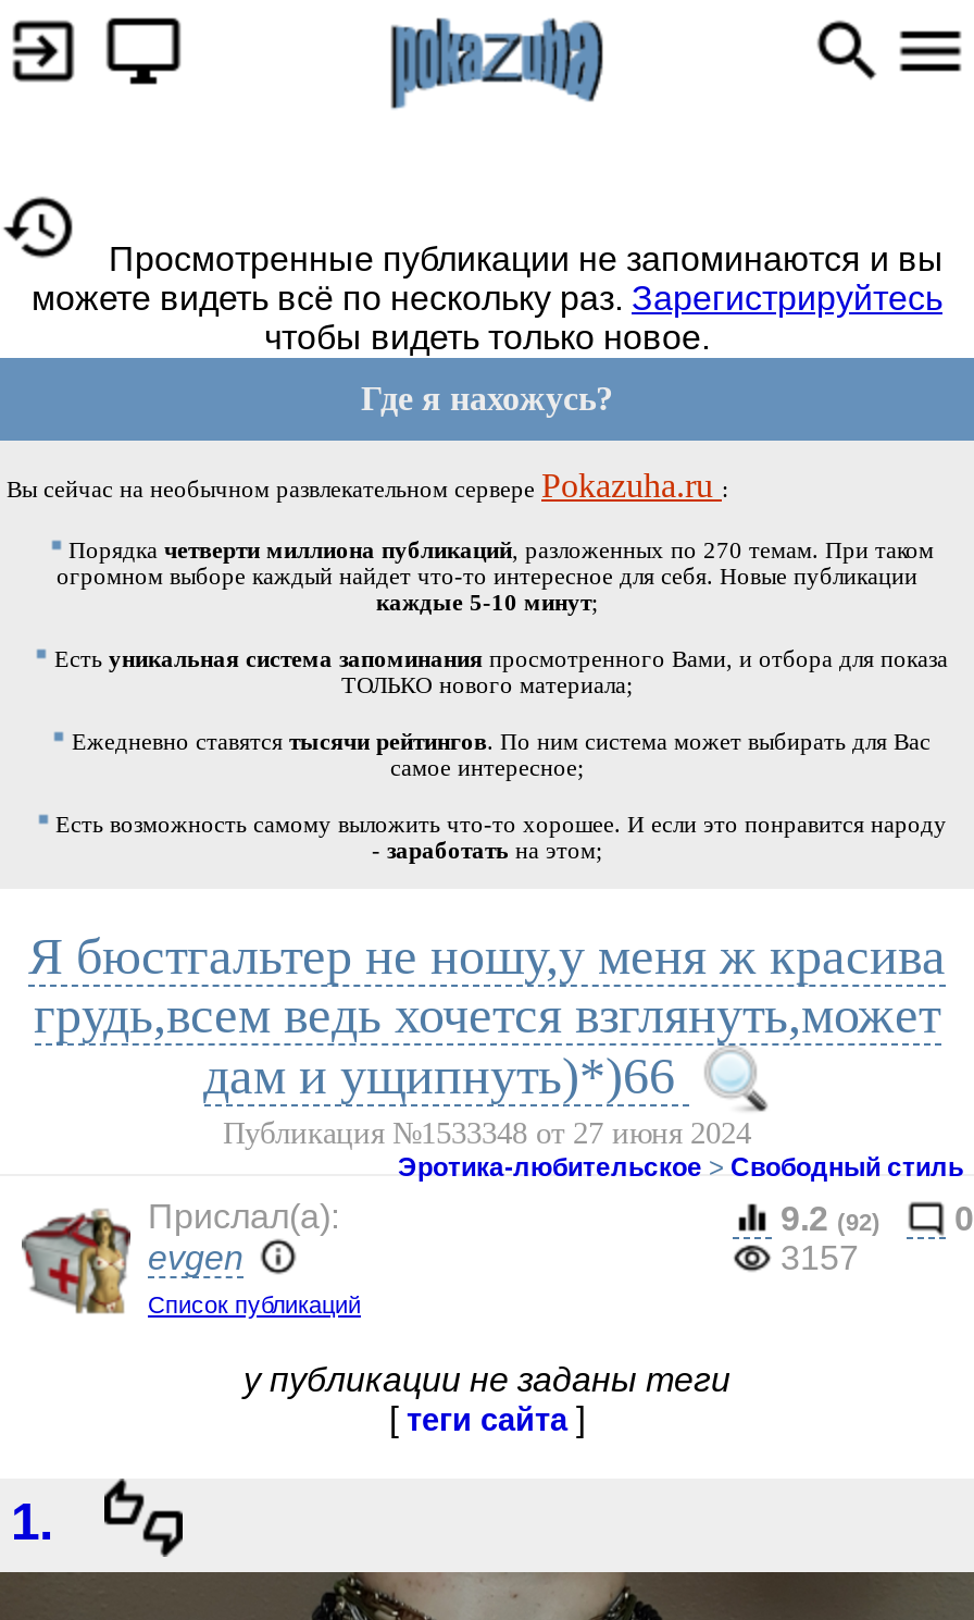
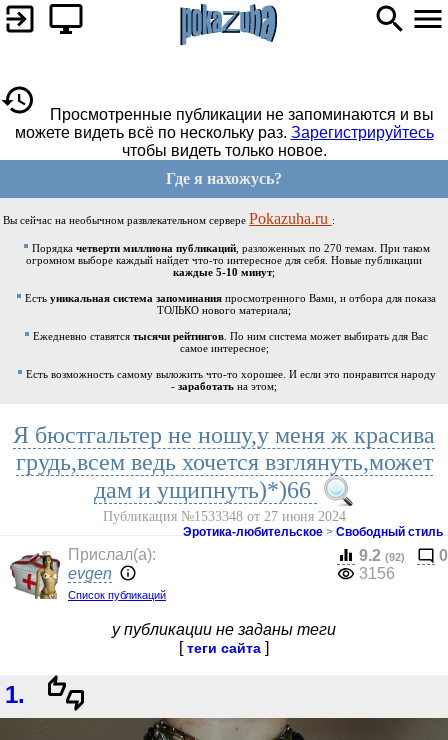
[772,1239,859,1276] 3157 -> [355,565,395,582] 3156

